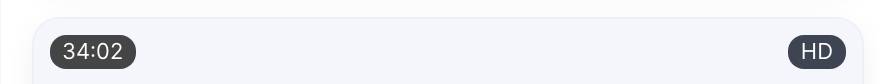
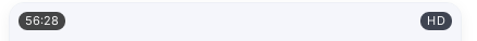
[62,36,124,64] 34:02 -> [25,13,59,28] 56:28

